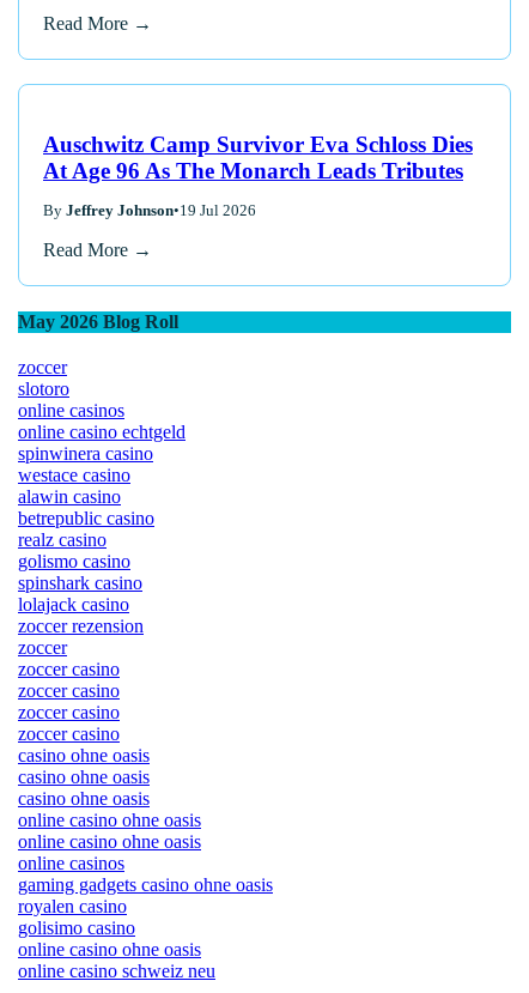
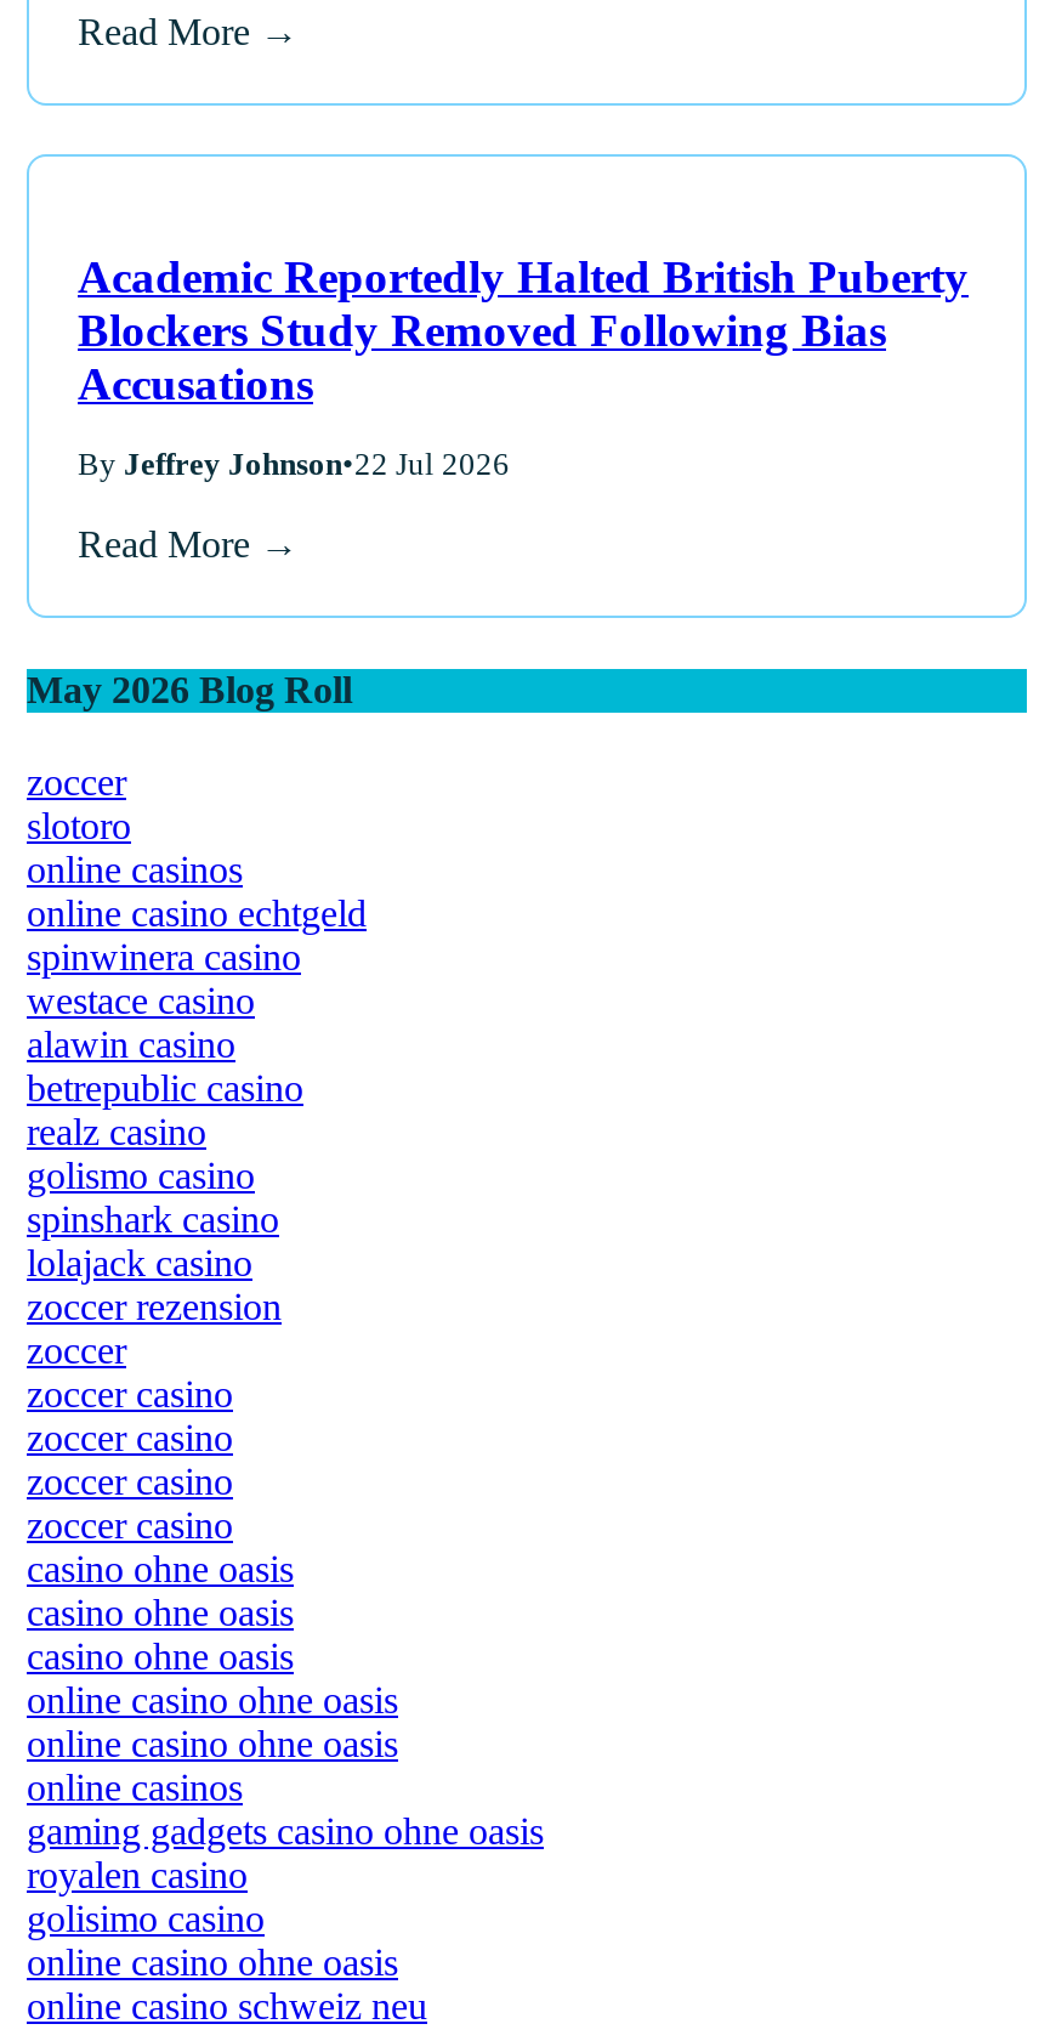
[43,132,473,183] Auschwitz Camp Survivor Eva Schloss Dies | At Age 96 As The Monarch Leads Tributes -> [78,251,969,409] Academic Reportedly Halted British Puberty | Blockers Study Removed Following Bias | Accusations
[43,202,256,219] By Jeffrey Johnson•19 Jul 2026 -> [78,448,510,482] By Jeffrey Johnson•22 Jul 2026

